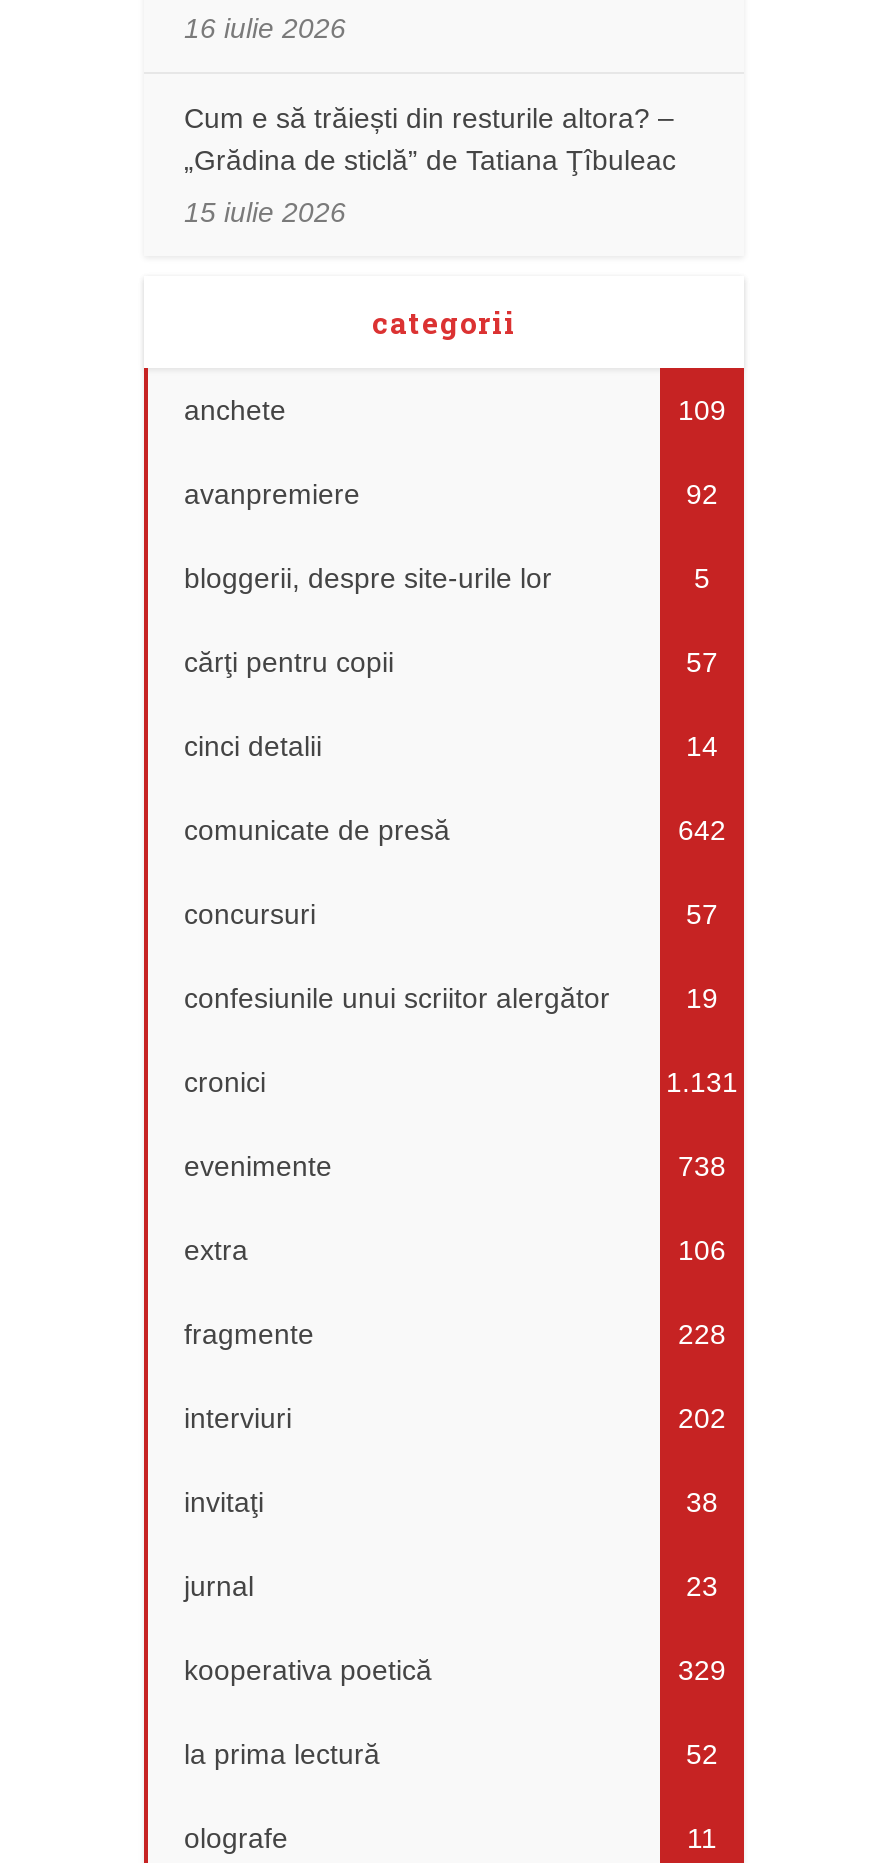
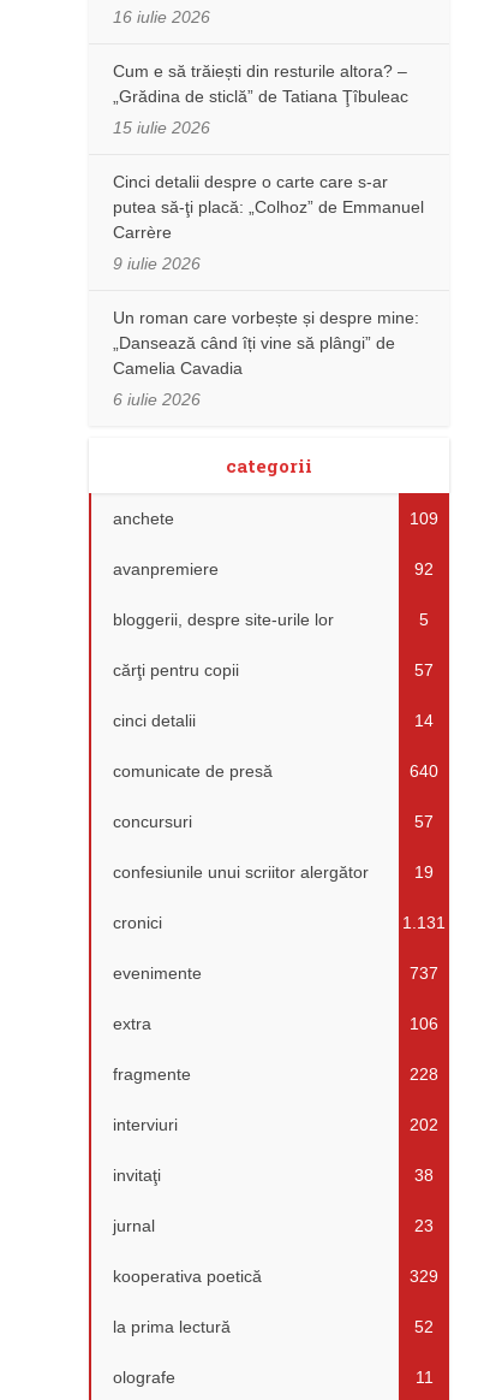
none -> [113,172,424,409] Cinci detalii despre o carte care s-ar | putea să-ţi placă: „Colhoz” de Emmanuel | Carrère | 9 iulie 2026 | Un roman care vorbește și despre mine: | „Dansează când îți vine să plângi” de | Camelia Cavadia | 6 iulie 2026
[678,814,726,846] 642 -> [410,762,438,781] 640
[678,1150,726,1182] 738 -> [410,964,438,983] 737

